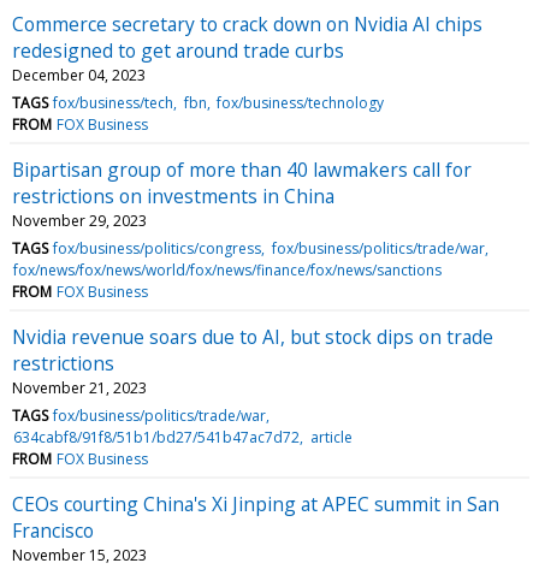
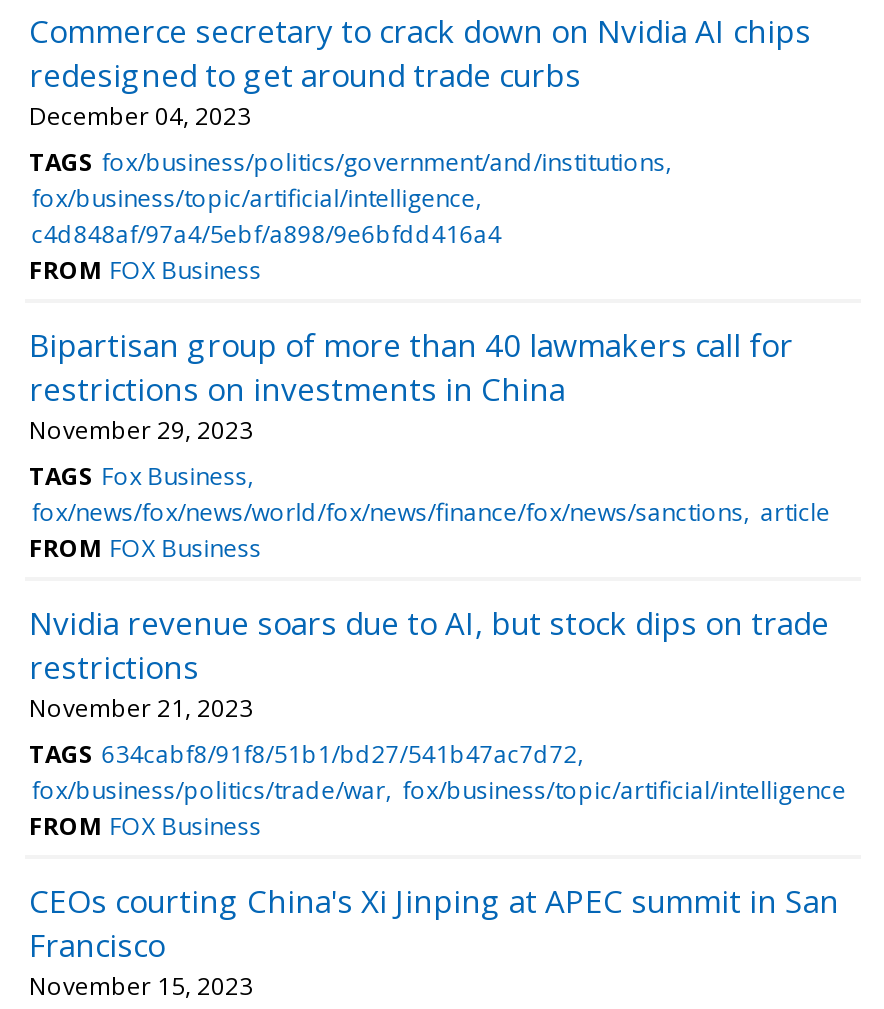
[12,93,384,113] TAGS fox/business/tech fbn fox/business/technology -> [29,145,665,251] TAGS fox/business/politics/government/and/institutions | fox/business/topic/artificial/intelligence | c4d848af/97a4/5ebf/a898/9e6bfdd416a4
[12,238,484,280] TAGS fox/business/politics/congress fox/business/politics/trade/war | fox/news/fox/news/world/fox/news/finance/fox/news/sanctions -> [29,459,830,529] TAGS Fox Business | fox/news/fox/news/world/fox/news/finance/fox/news/sanctions article
[12,405,352,447] TAGS fox/business/politics/trade/war | 634cabf8/91f8/51b1/bd27/541b47ac7d72 article -> [29,737,846,807] TAGS 634cabf8/91f8/51b1/bd27/541b47ac7d72 | fox/business/politics/trade/war fox/business/topic/artificial/intelligence

